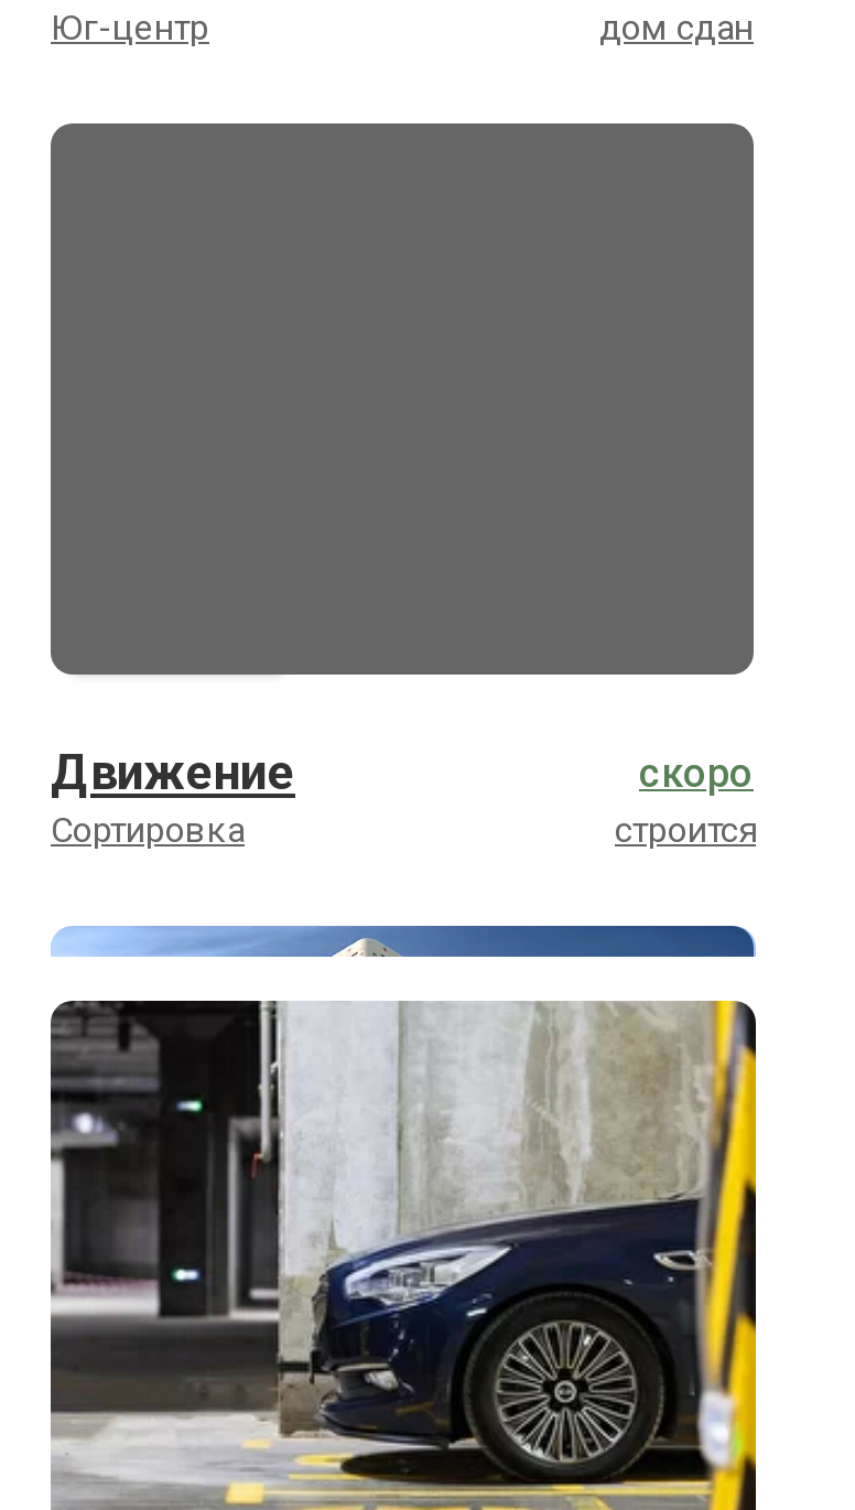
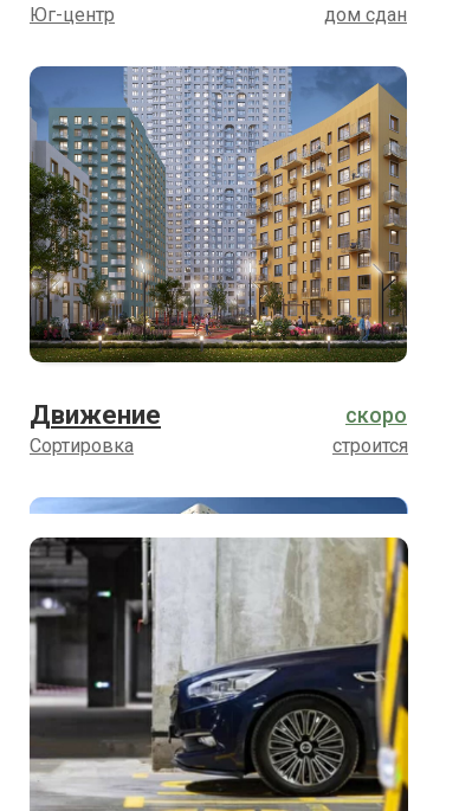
none -> [28,66,407,362] [image]

